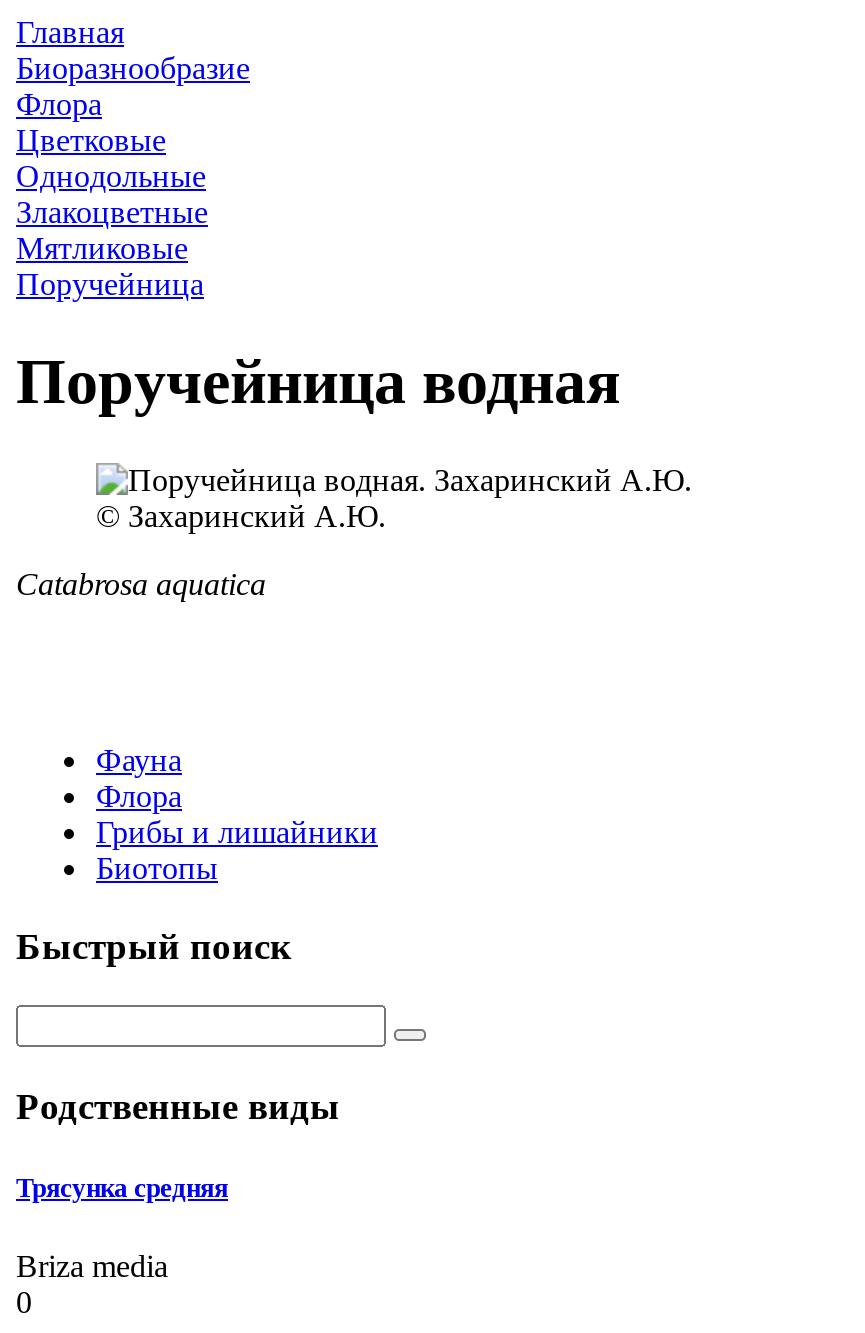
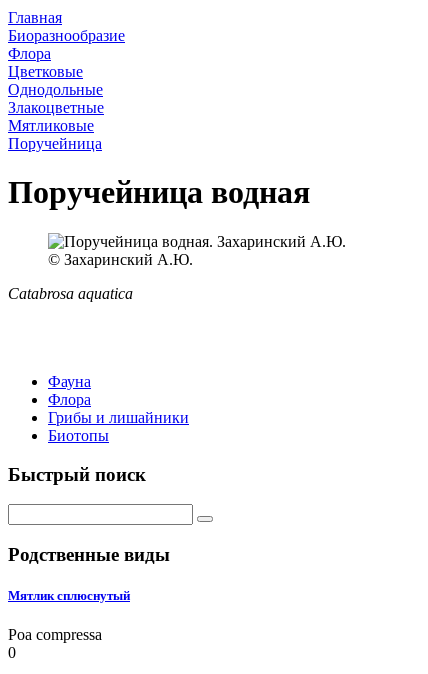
[16,1173,228,1203] Трясунка средняя -> [8,588,130,603] Мятлик сплюснутый
[16,1250,168,1284] Briza media -> [8,626,102,643] Poa compressa

